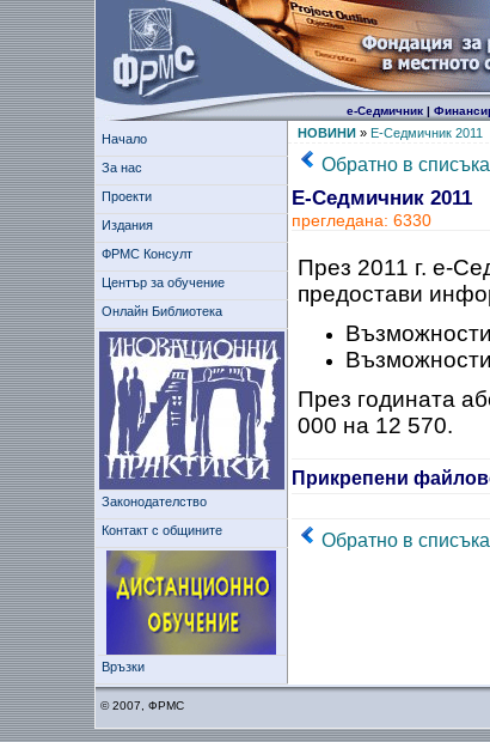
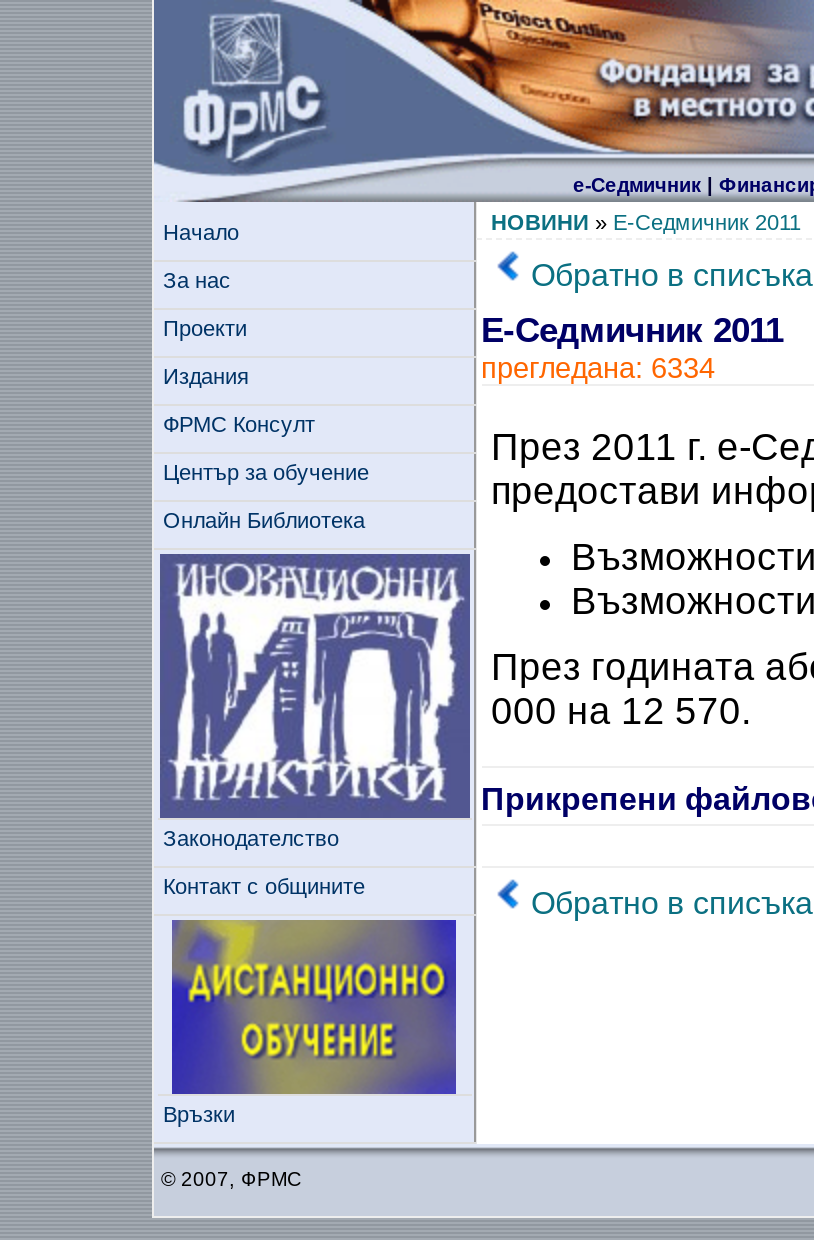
[291,211,431,230] прегледана: 6330 -> [481,352,715,384] прегледана: 6334

